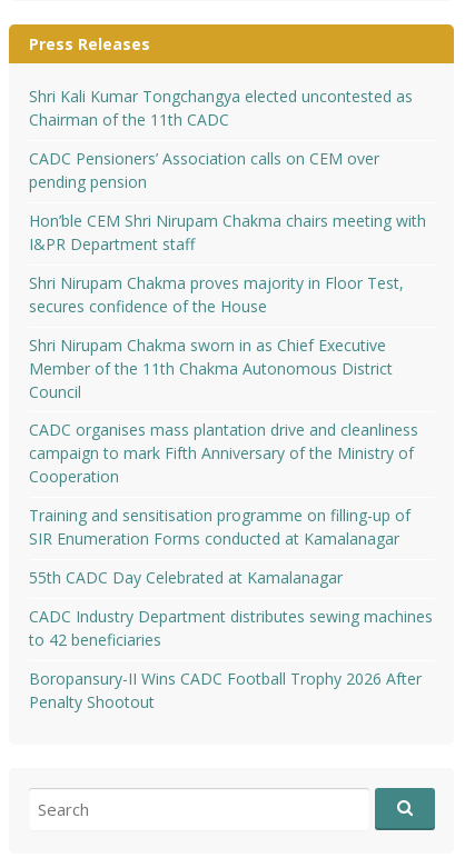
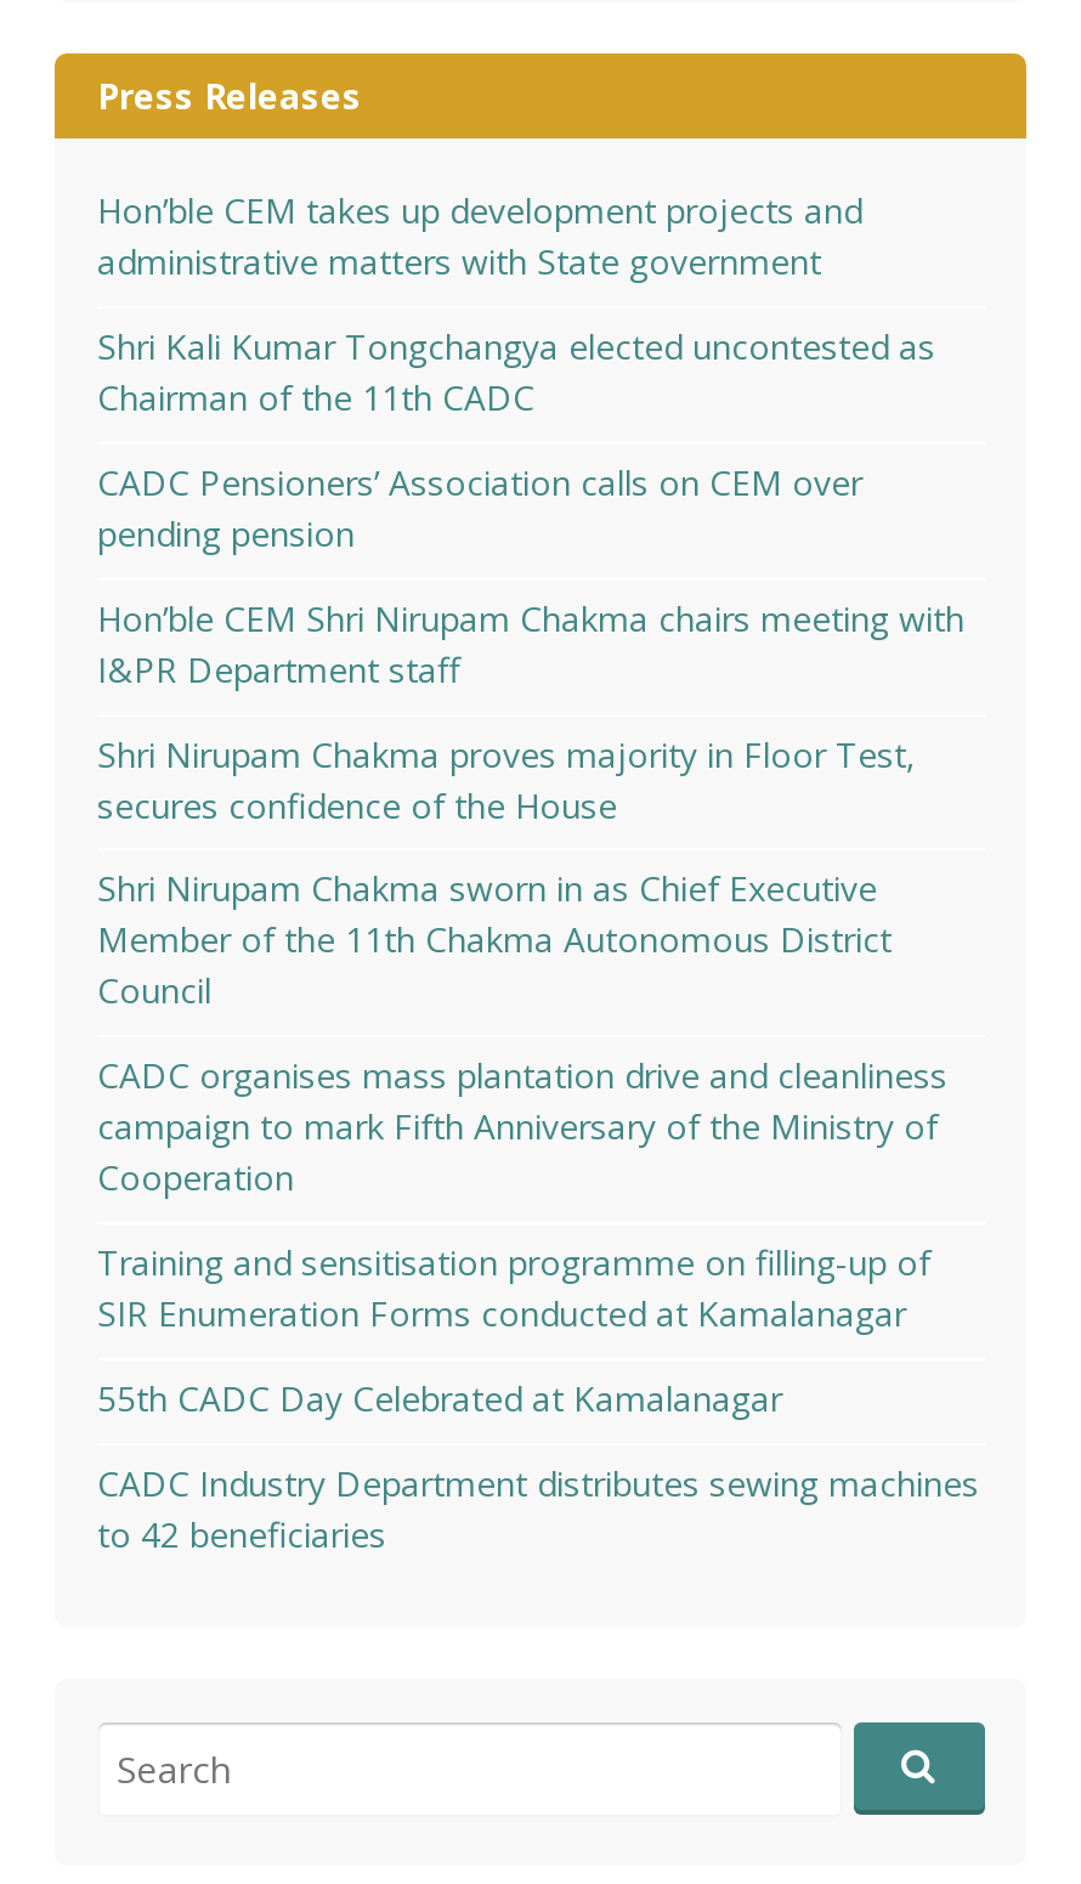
none -> [97,188,862,285] Hon’ble CEM takes up development projects and | administrative matters with State government
moved [28,86,432,650] -> [97,324,979,1556]: Shri Kali Kumar Tongchangya elected uncontested as | Chairman of the 11th CADC | CADC Pensioners’ Association calls on CEM over | ... | CADC Industry Department distributes sewing machines | to 42 beneficiaries
[28,668,421,712] Boropansury-II Wins CADC Football Trophy 2026 After | Penalty Shootout -> none

